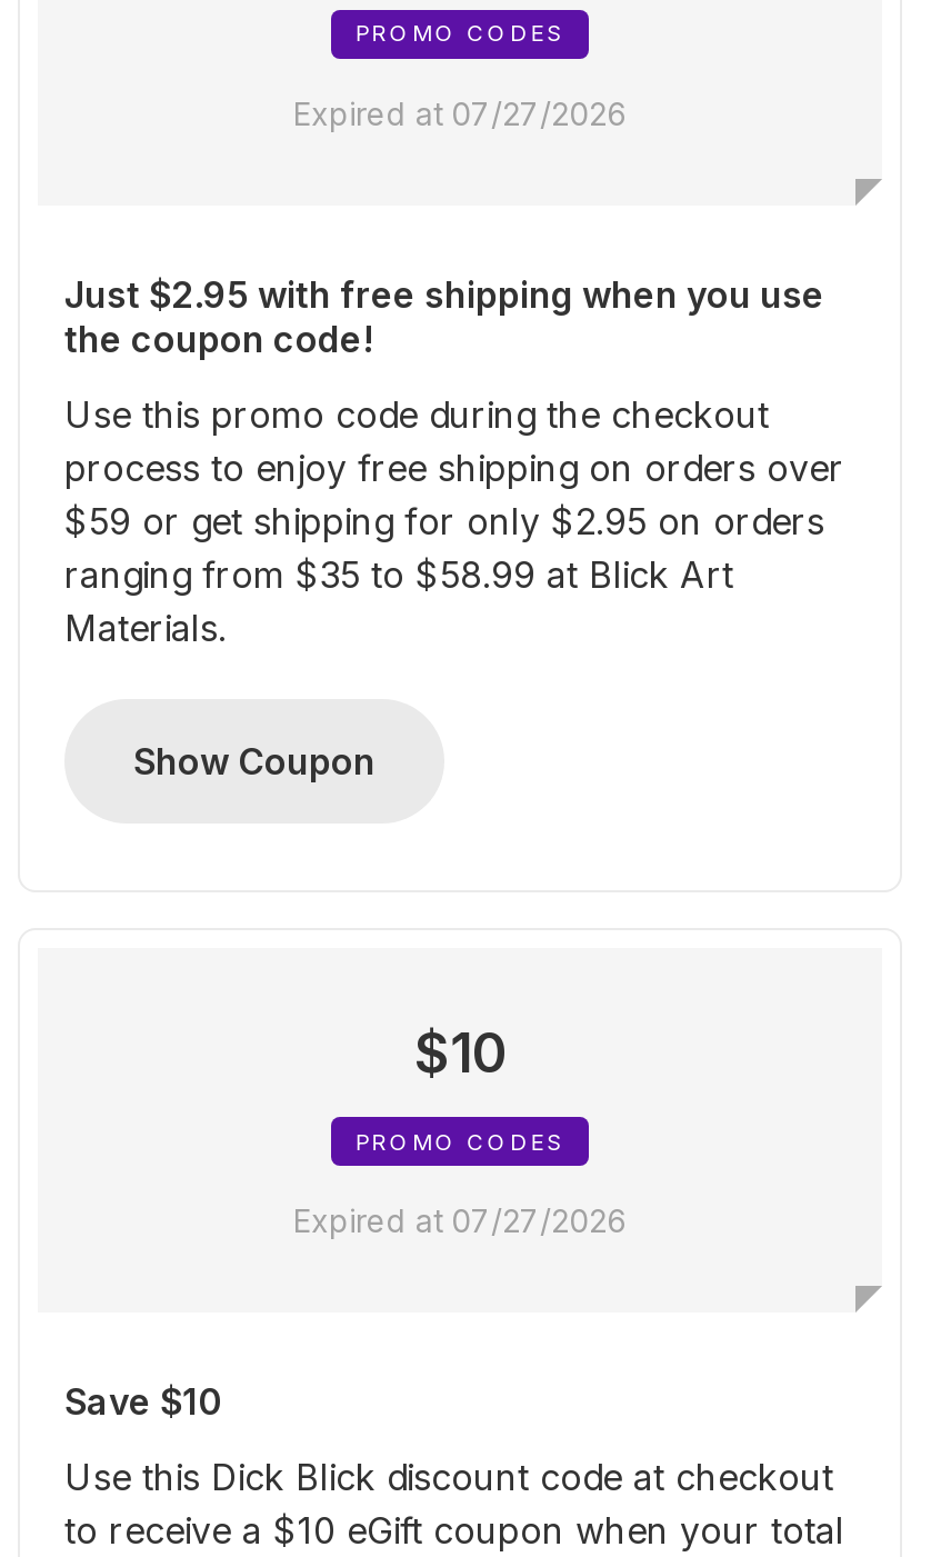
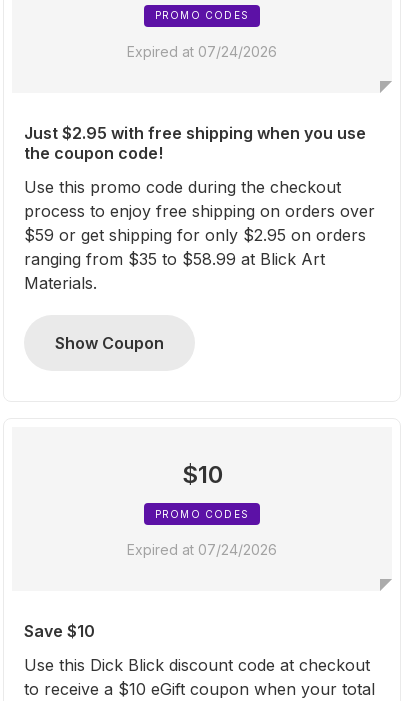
[293,93,627,131] Expired at 07/27/2026 -> [127,42,277,59] Expired at 07/24/2026
[293,1201,627,1239] Expired at 07/27/2026 -> [127,541,277,558] Expired at 07/24/2026

